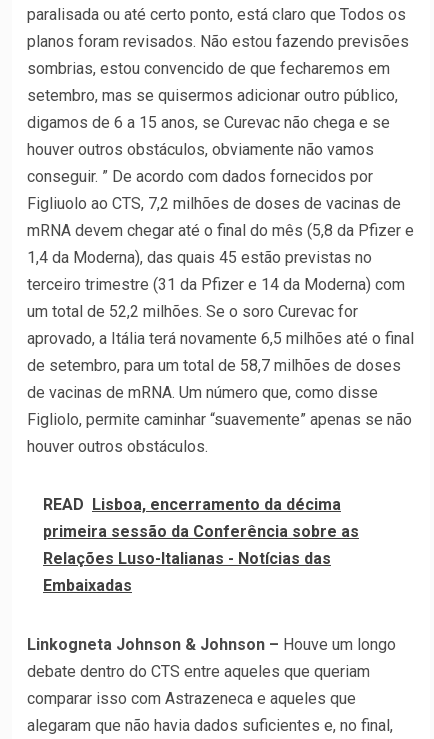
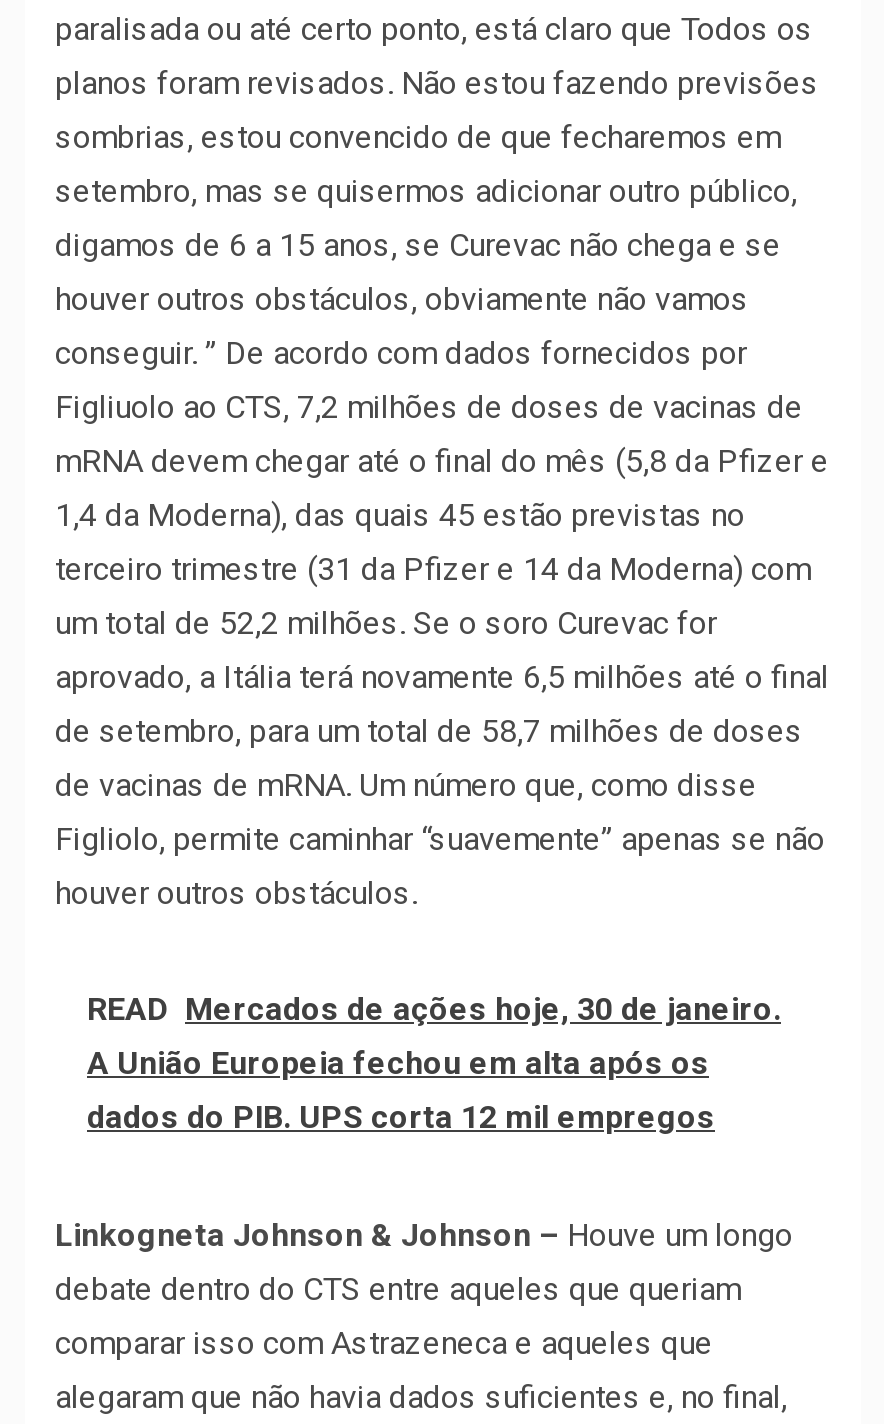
[43,495,359,595] READ Lisboa, encerramento da décima | primeira sessão da Conferência sobre as | Relações Luso-Italianas - Notícias das | Embaixadas -> [87,989,781,1135] READ Mercados de ações hoje, 30 de janeiro. | A União Europeia fechou em alta após os | dados do PIB. UPS corta 12 mil empregos

